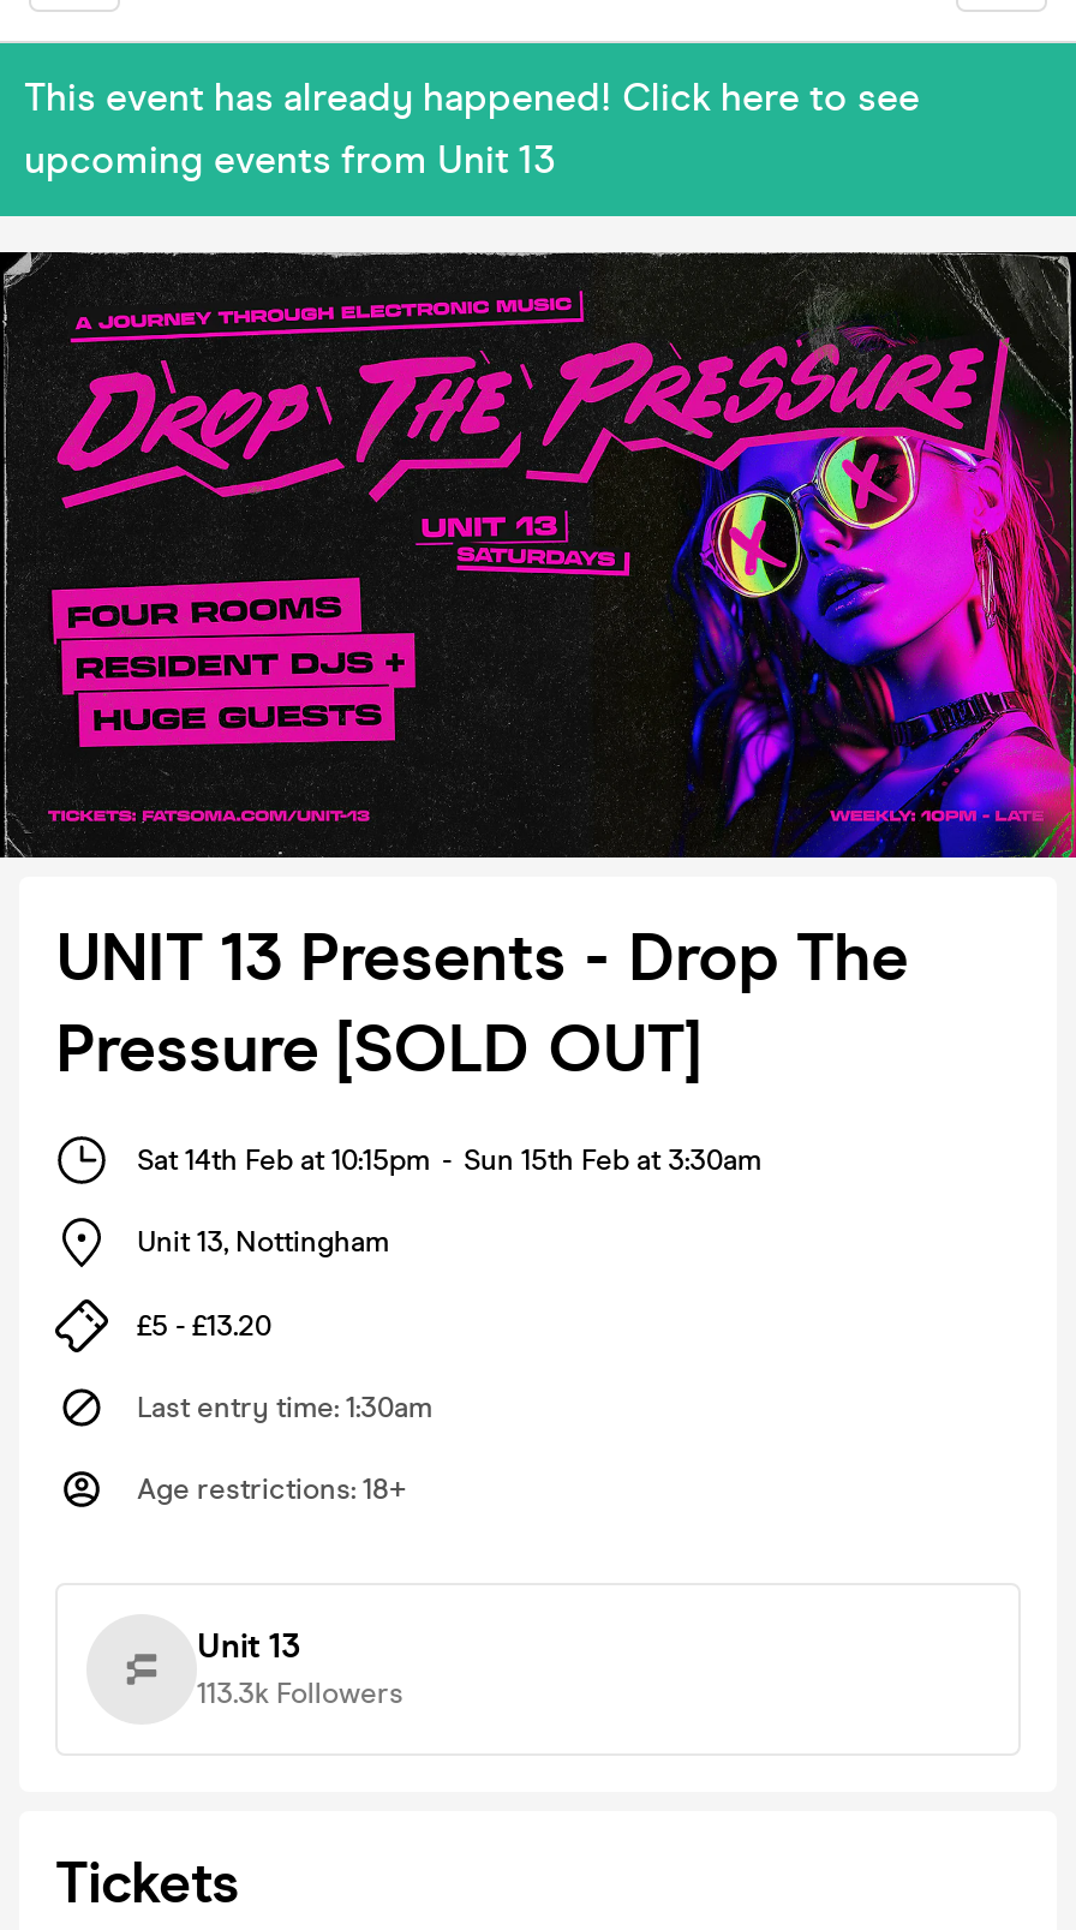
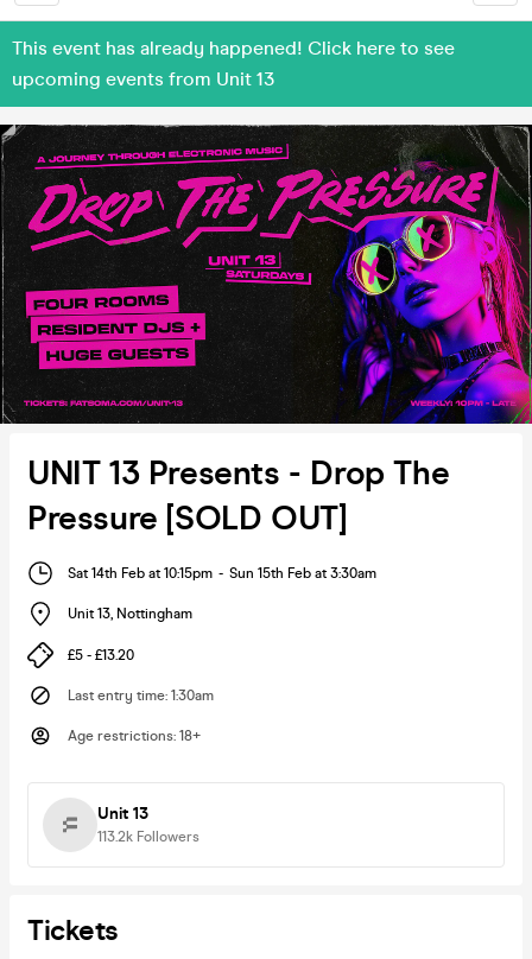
[197,1676,403,1709] 113.3k Followers -> [97,828,199,845] 113.2k Followers

